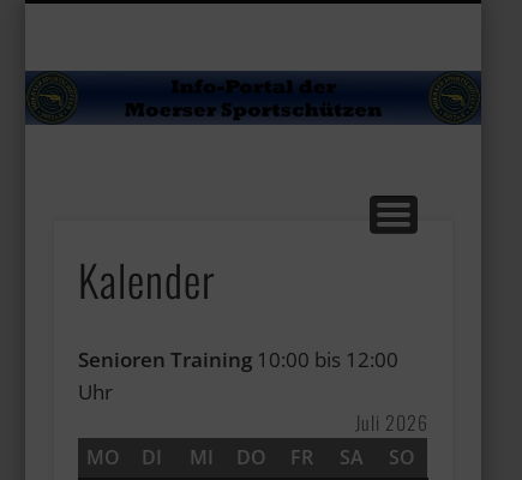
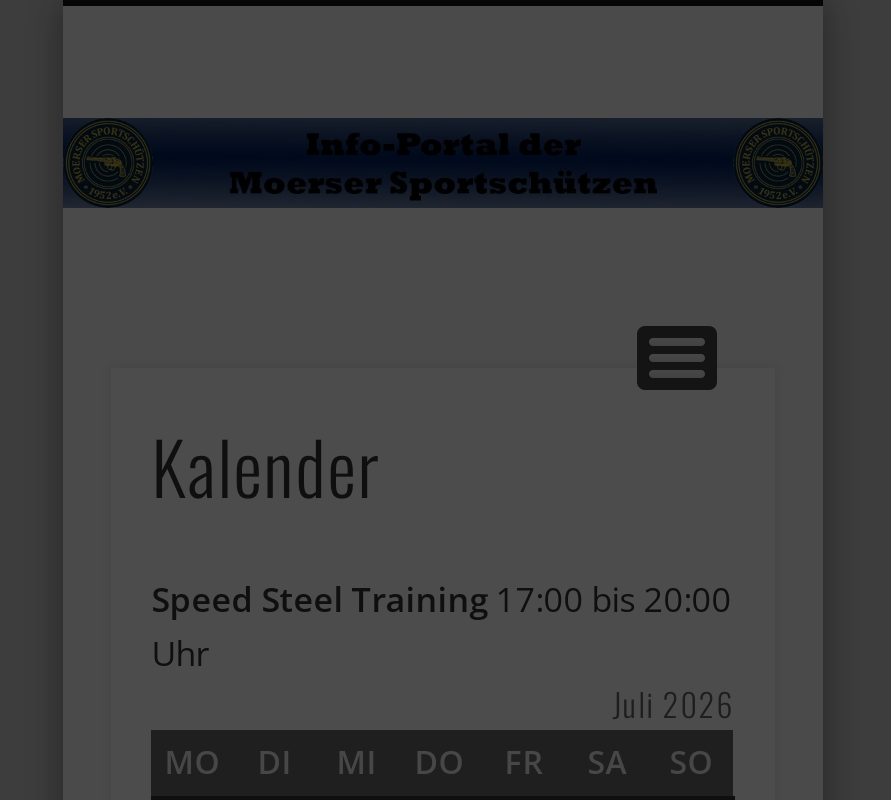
[78,346,399,373] Senioren Training 10:00 bis 12:00 -> [151,576,731,622] Speed Steel Training 17:00 bis 20:00

